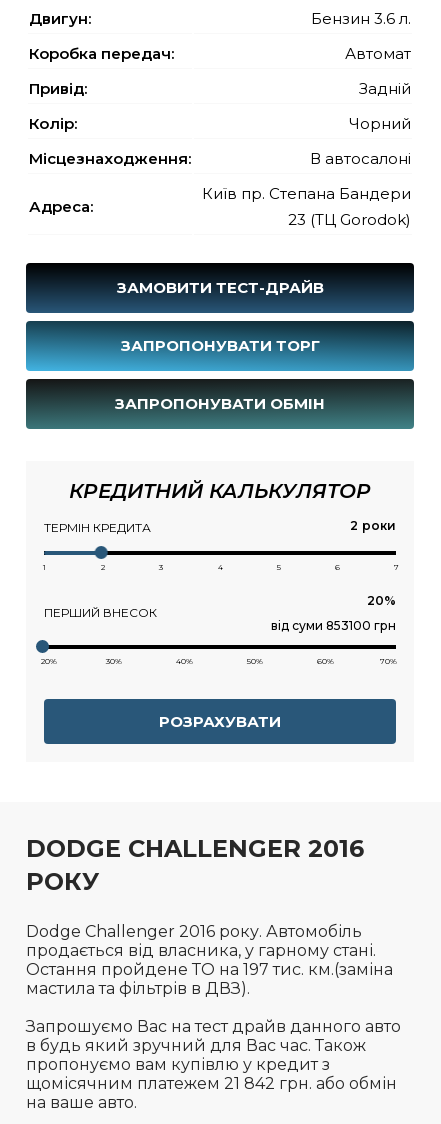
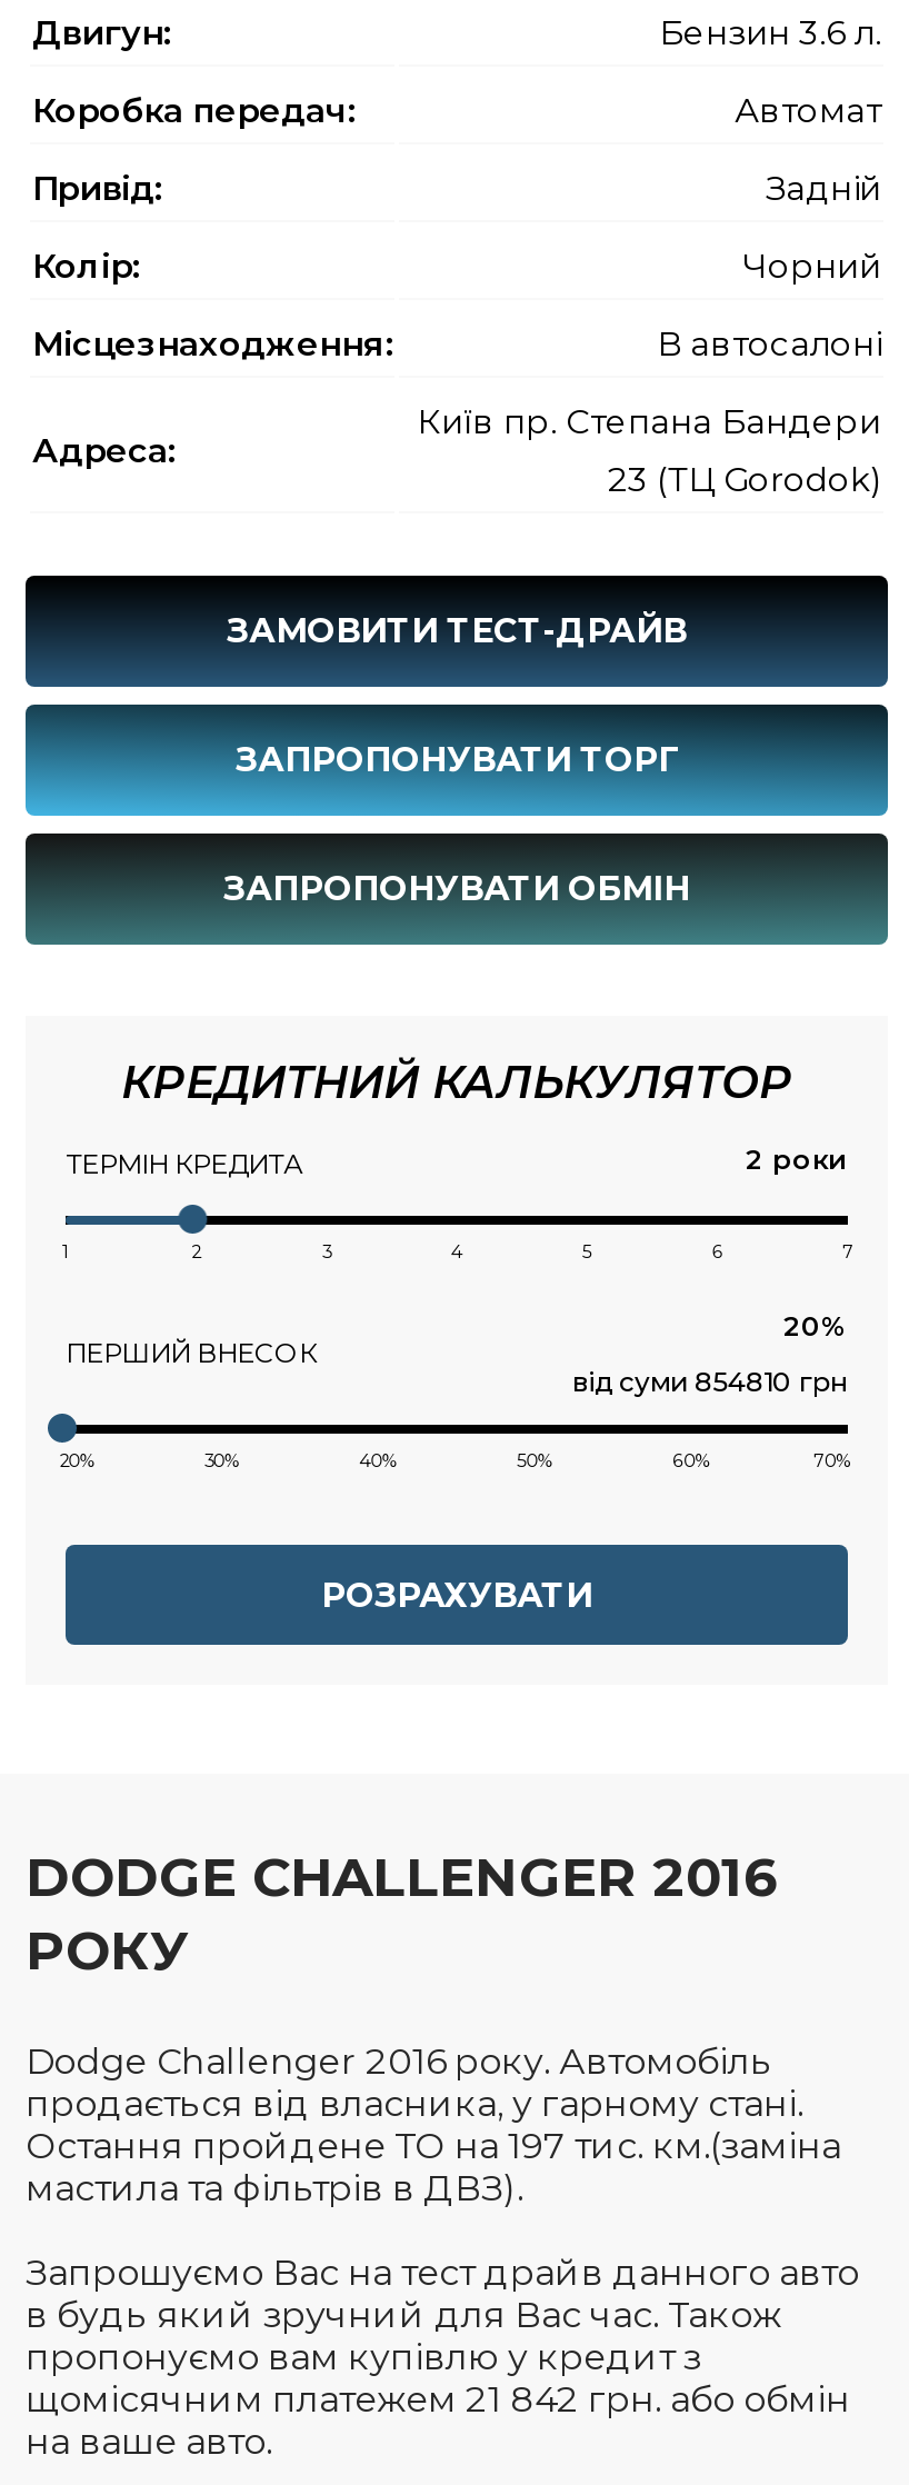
[271,618,396,633] від суми 853100 грн -> [572,1365,848,1398] від суми 854810 грн

